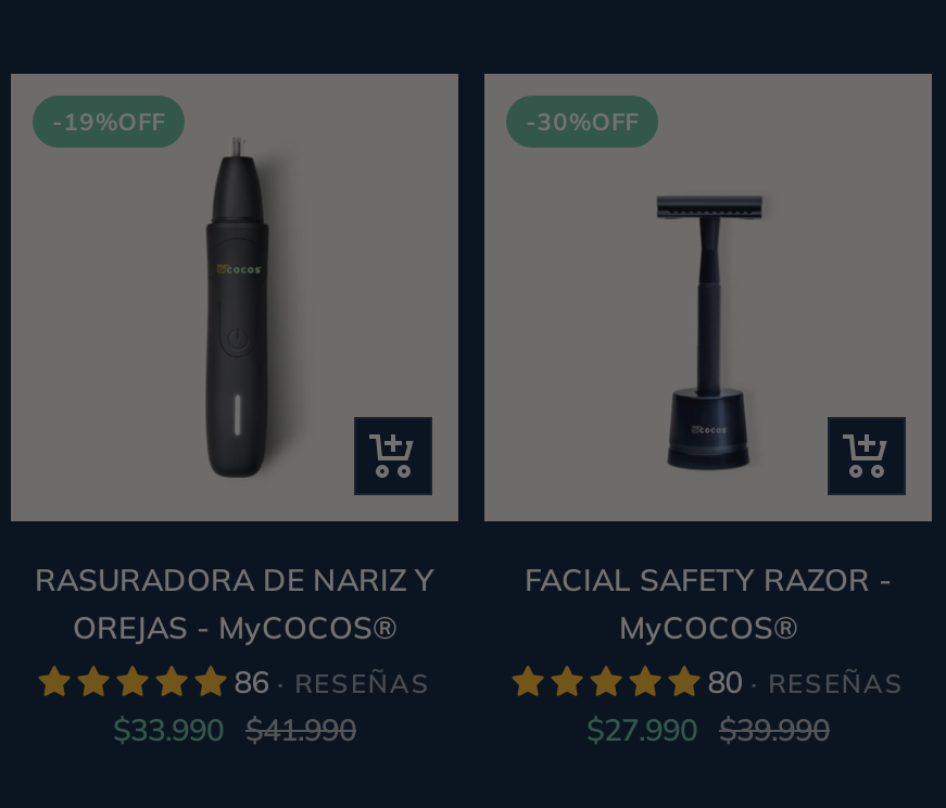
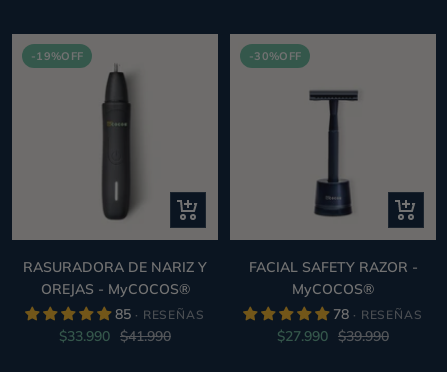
[234,662,269,701] 86 -> [115,305,131,323] 85
[707,662,742,701] 80 -> [333,305,349,323] 78

